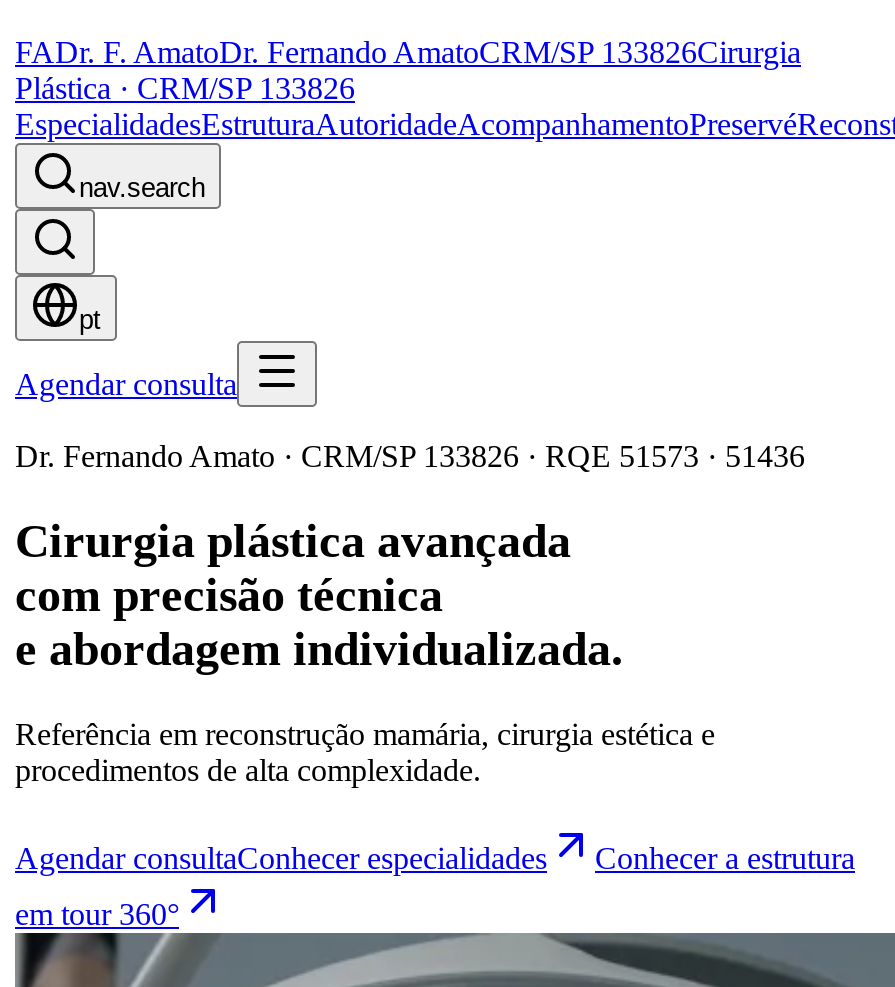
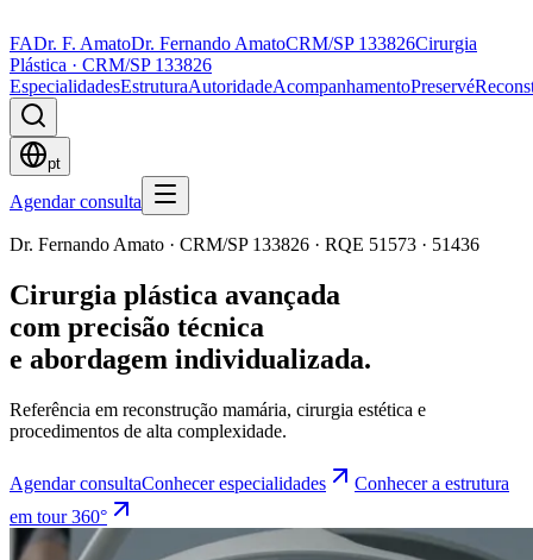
[79,173,205,203] nav.search -> none

